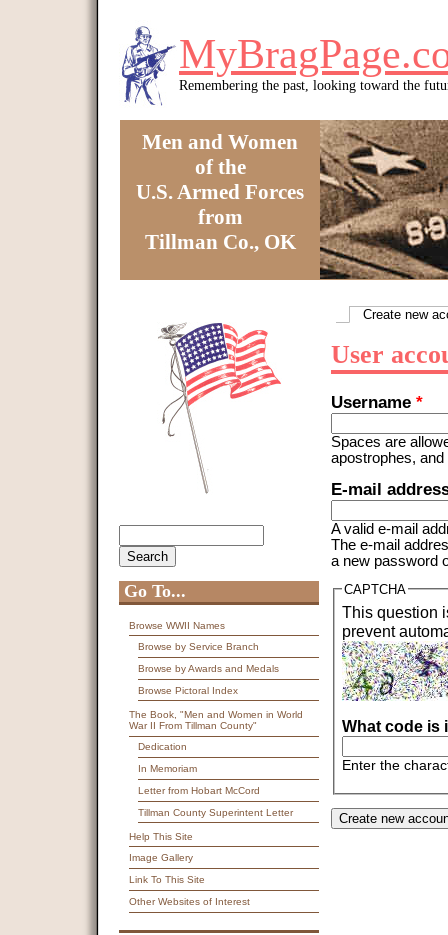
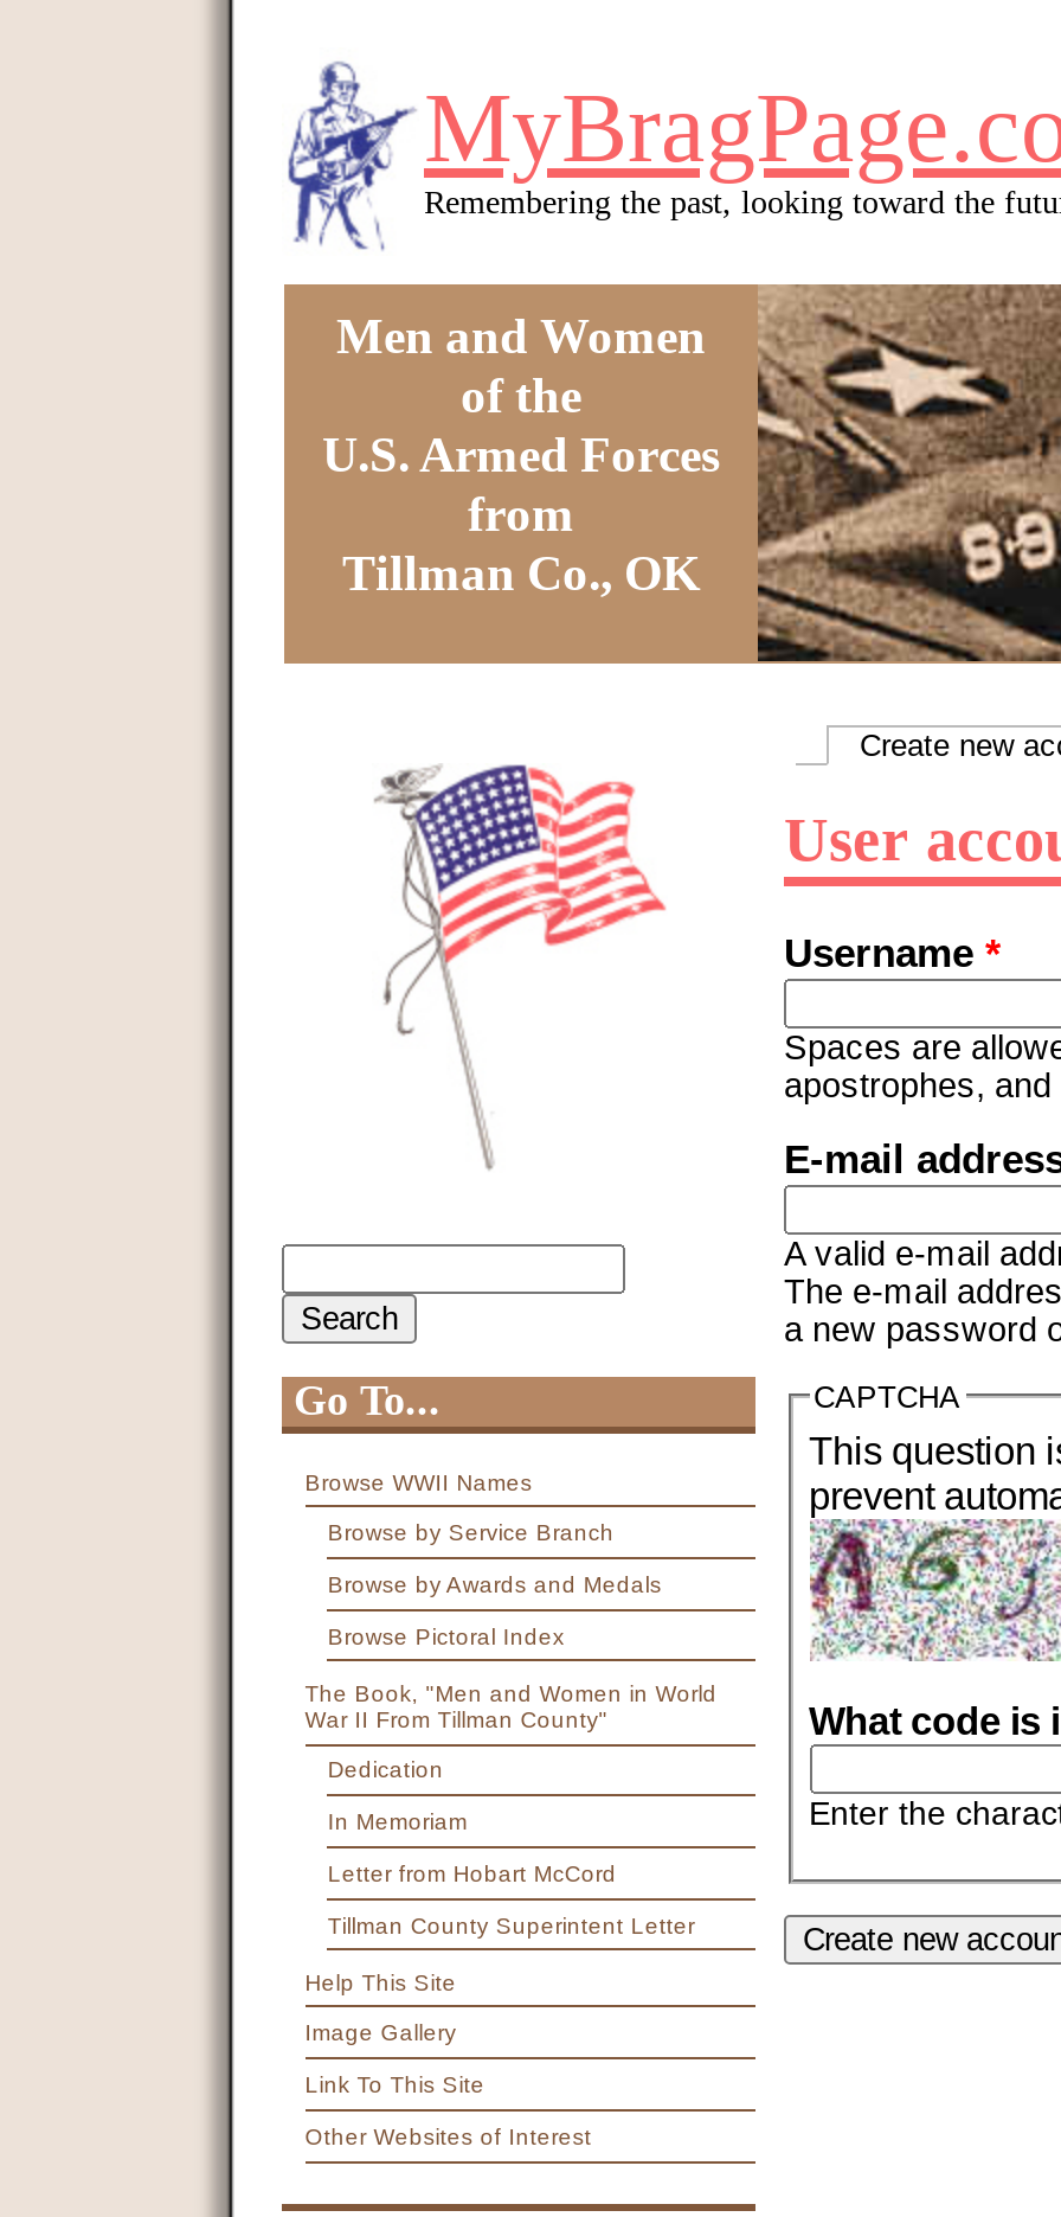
[342,643,445,702] [image] -> [808,1524,1054,1664] [image]

